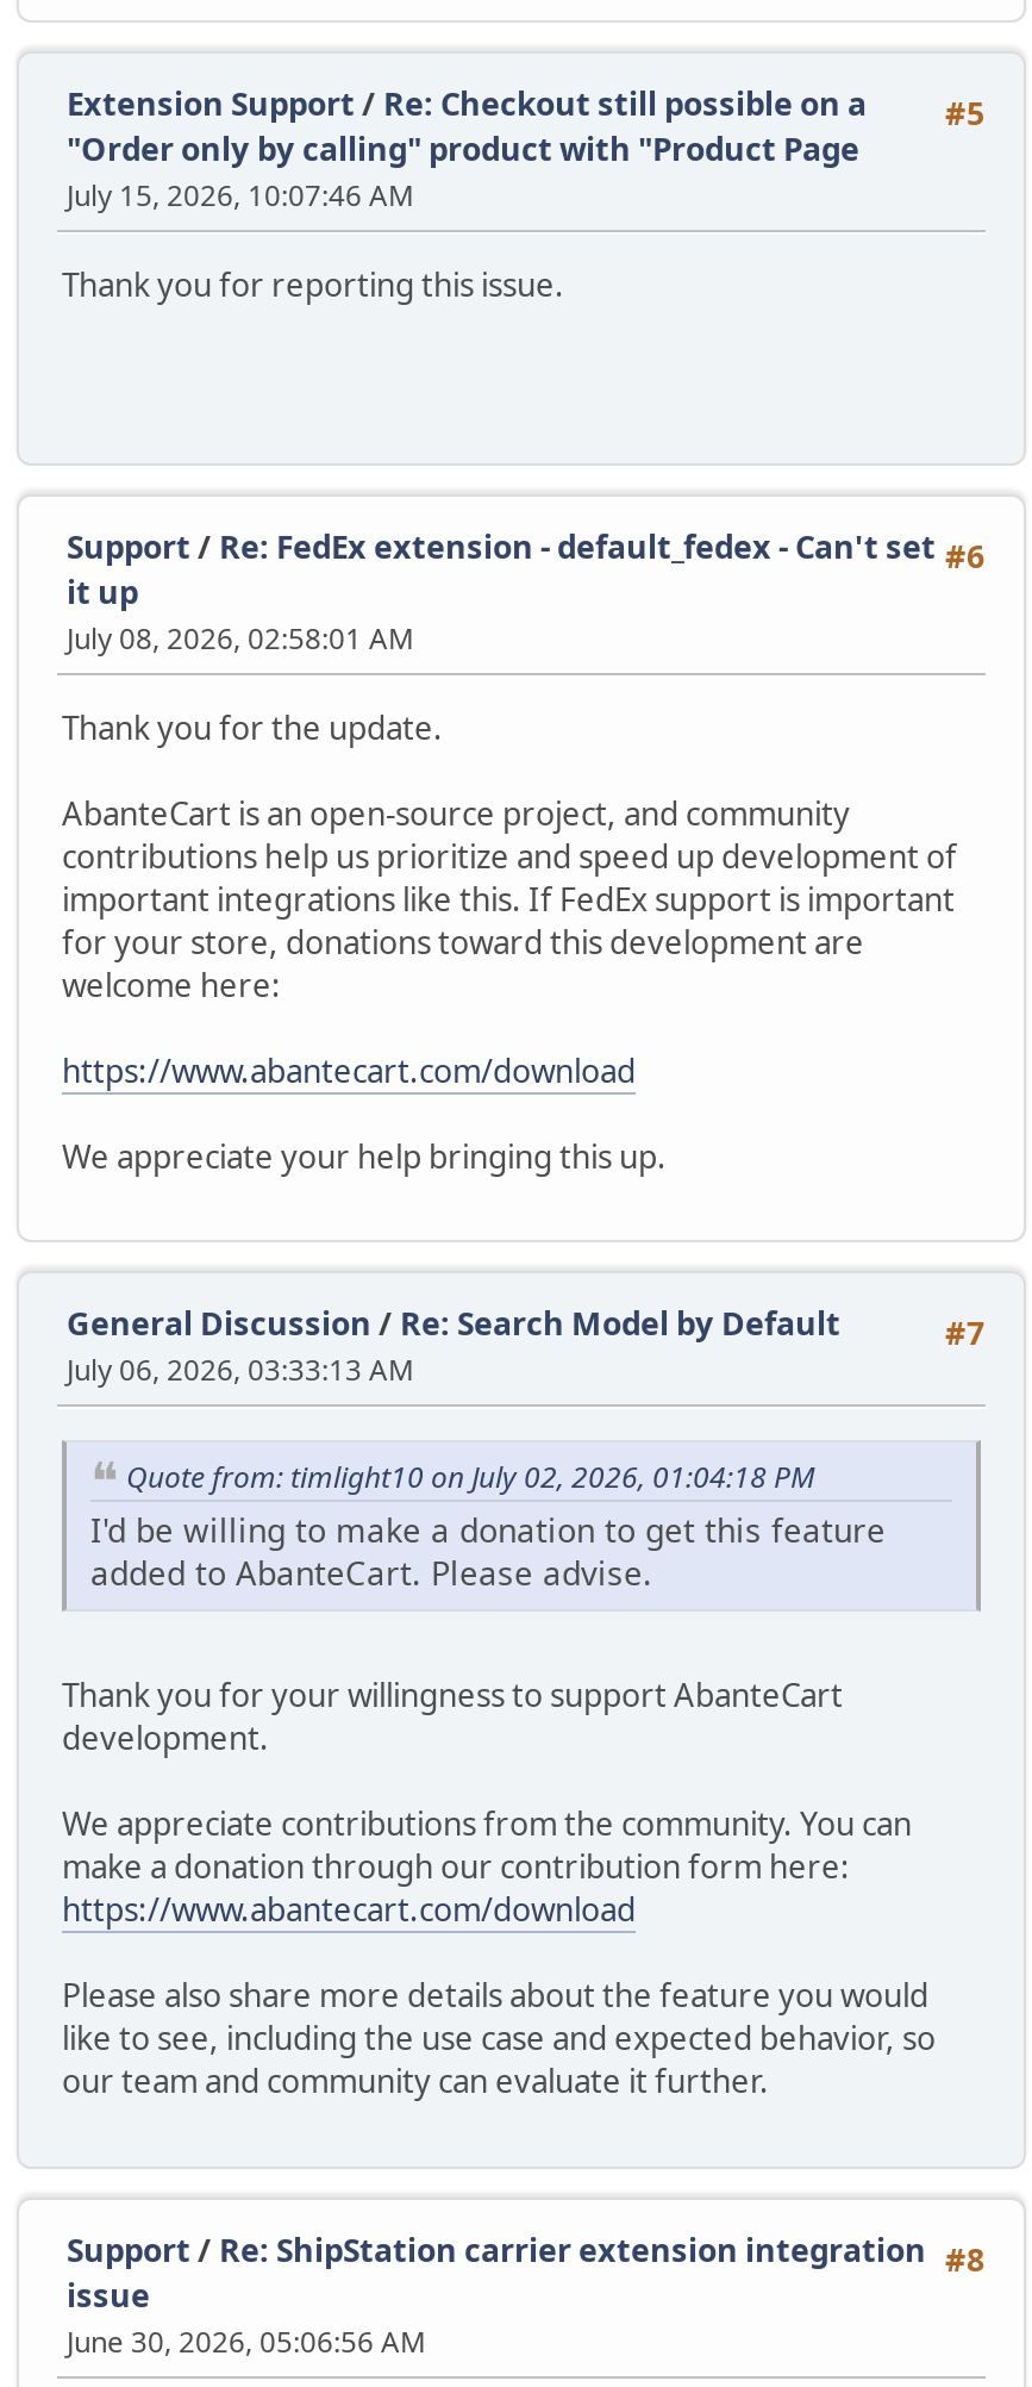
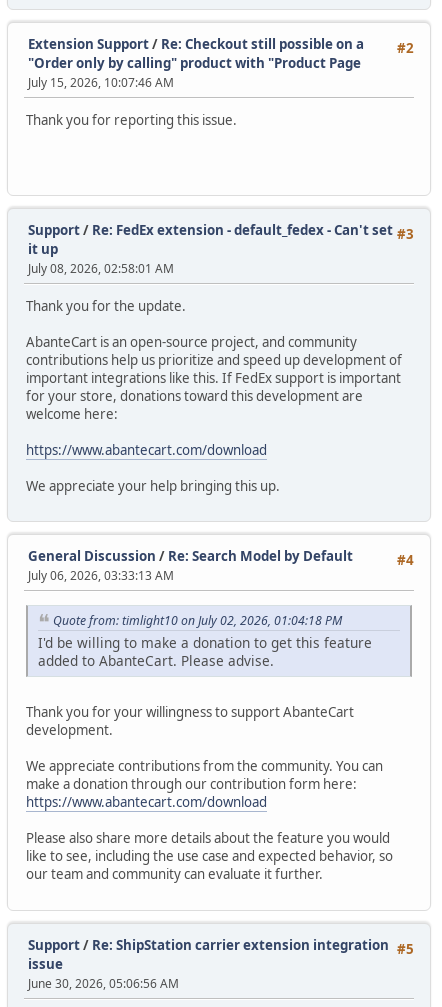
[67,81,986,134] Extension Support / Re: Checkout still possible on a #5 -> [28,35,414,57] Extension Support / Re: Checkout still possible on a #2
[67,525,986,577] Support / Re: FedEx extension - default_fedex - Can't set #6 -> [28,221,414,243] Support / Re: FedEx extension - default_fedex - Can't set #3
[945,1312,986,1355] #7 -> [397,551,414,569] #4
[67,2228,986,2280] Support / Re: ShipStation carrier extension integration #8 -> [28,936,414,958] Support / Re: ShipStation carrier extension integration #5

